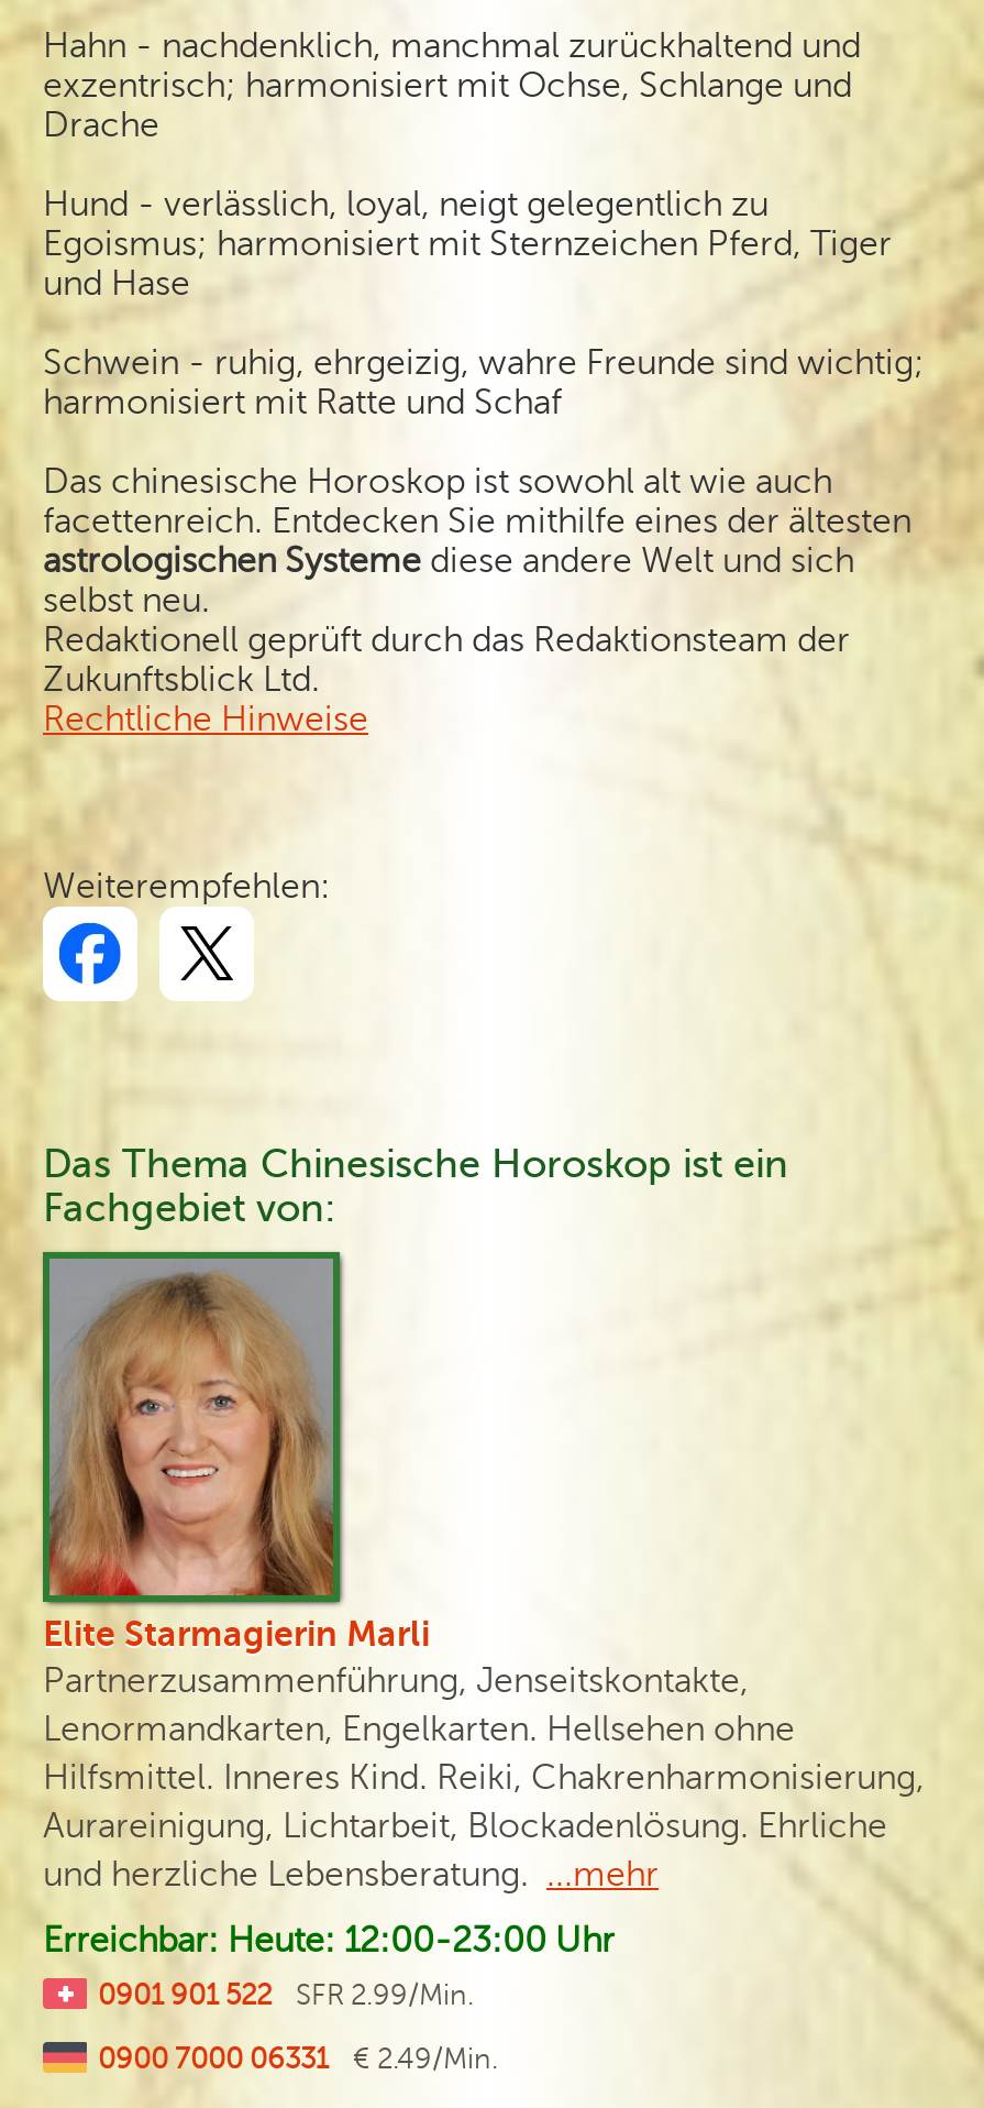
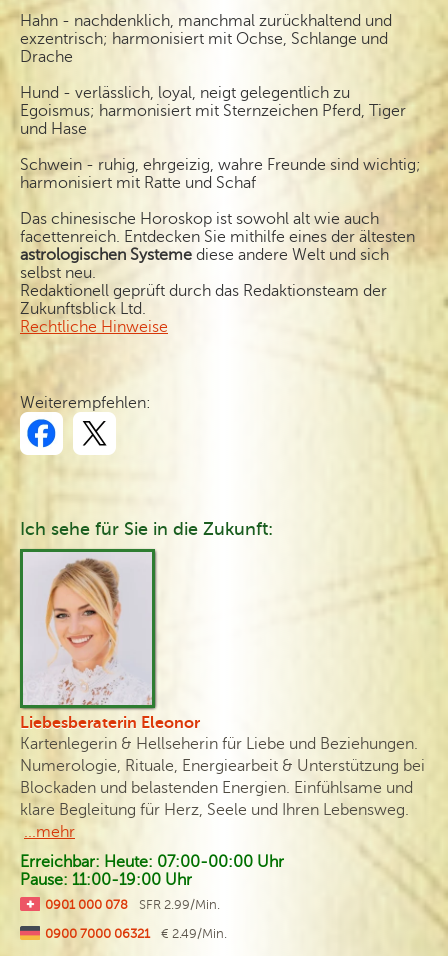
[43,1142,788,1230] Das Thema Chinesische Horoskop ist ein | Fachgebiet von: -> [20,519,273,539] Ich sehe für Sie in die Zukunft:
[43,1248,925,1894] [image] | Elite Starmagierin Marli | Partnerzusammenführung, Jenseitskontakte, | Lenormandkarten, Engelkarten. Hellsehen ohne | Hilfsmittel. Inneres Kind. Reiki, Chakrenharmonisierung, | Aurareinigung, Lichtarbeit, Blockadenlösung. Ehrliche | und herzliche Lebensberatung....mehr -> [20,567,425,841] [image] | Liebesberaterin Eleonor | Kartenlegerin & Hellseherin für Liebe und Beziehungen. | Numerologie, Rituale, Energiearbeit & Unterstützung bei | Blockaden und belastenden Energien. Einfühlsame und | klare Begleitung für Herz, Seele und Ihren Lebensweg. | ...mehr
[43,1921,615,1960] Erreichbar: Heute: 12:00-23:00 Uhr -> [20,853,284,889] Erreichbar: Heute: 07:00-00:00 Uhr | Pause: 11:00-19:00 Uhr
[98,1980,474,2011] 0901 901 522 SFR 2.99/Min. -> [45,898,220,912] 0901 000 078 SFR 2.99/Min.
[98,2044,498,2075] 0900 7000 06331 € 2.49/Min. -> [45,927,227,941] 0900 7000 06321 € 2.49/Min.

